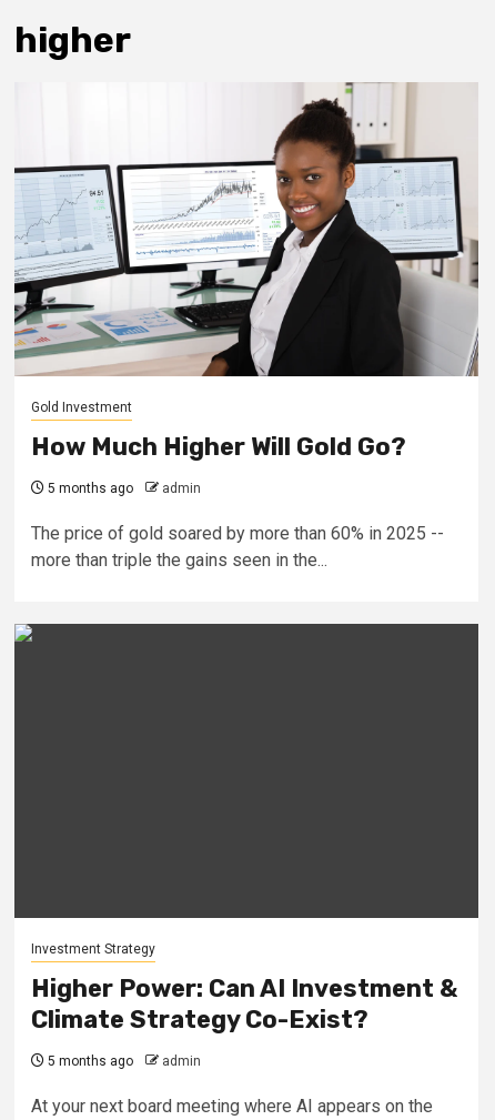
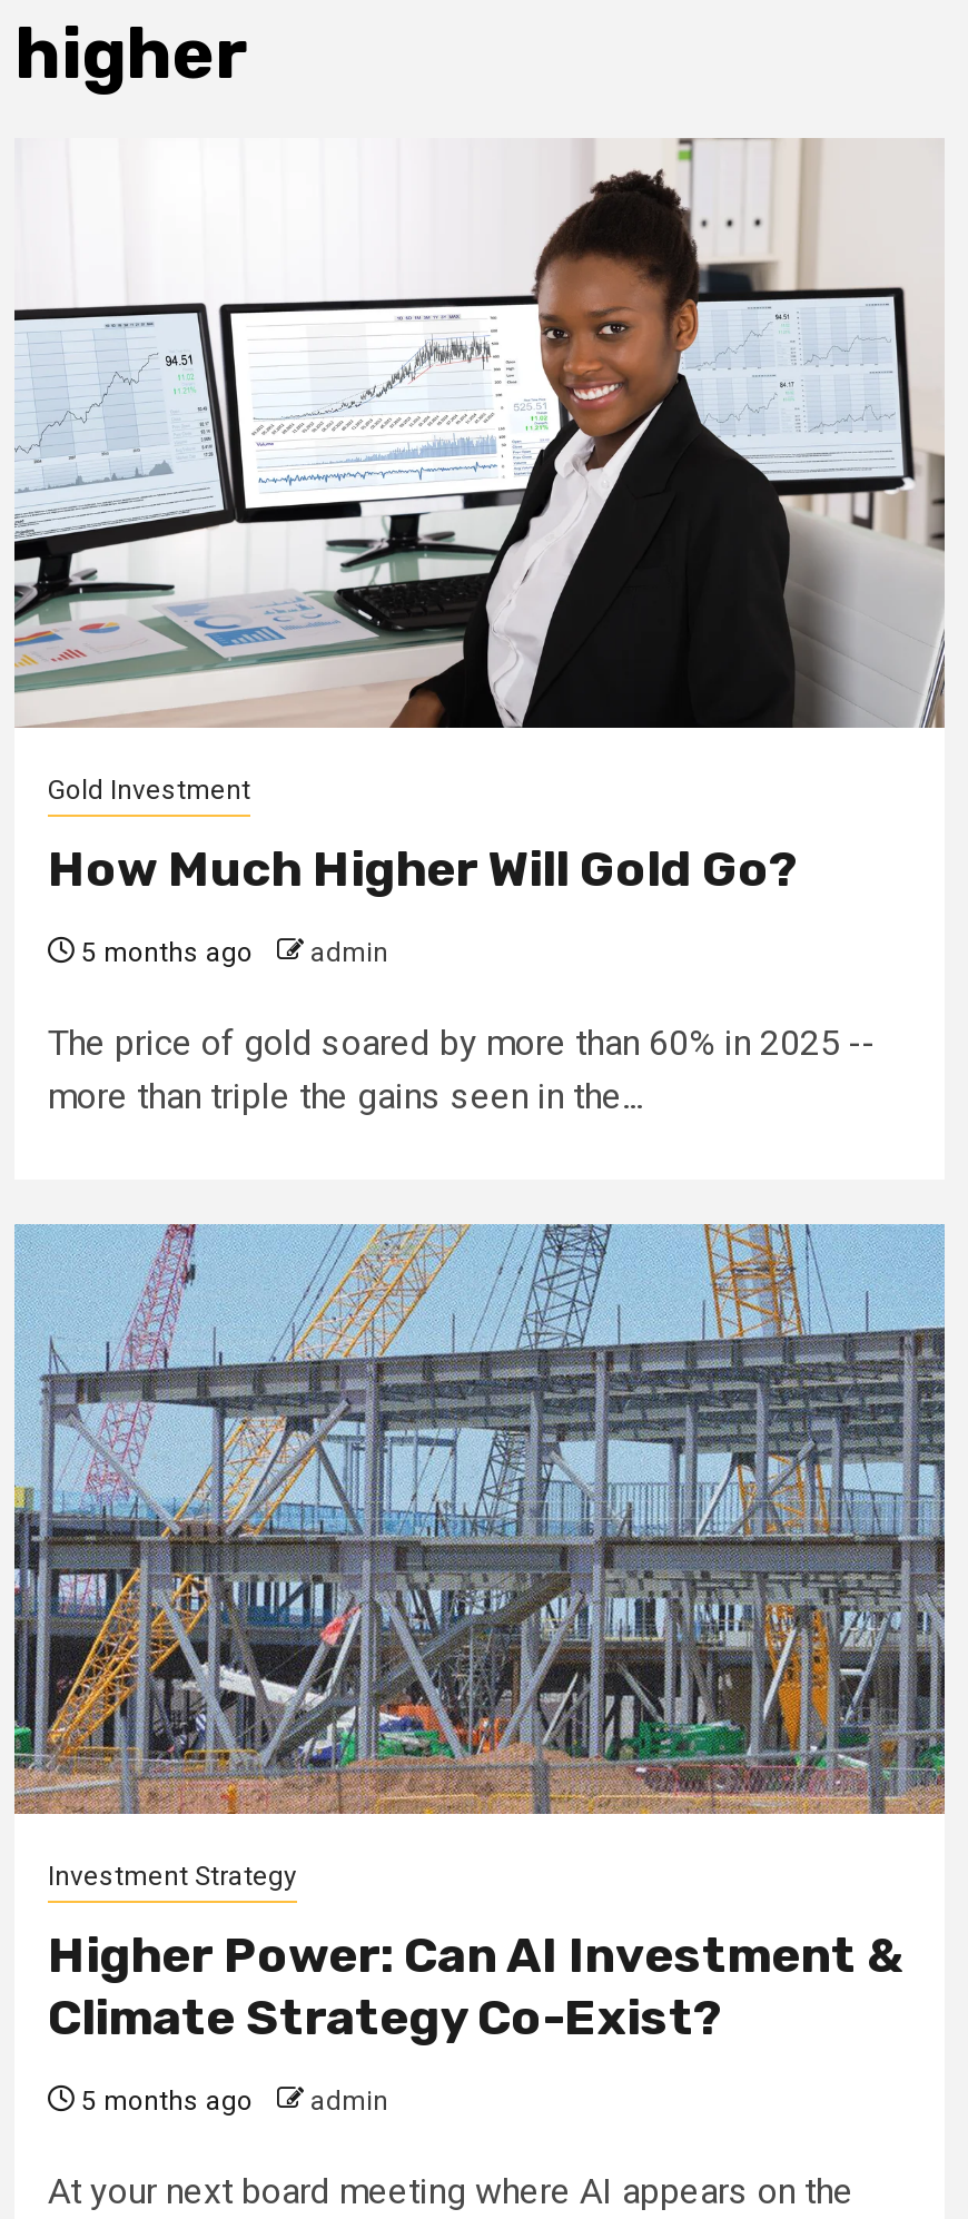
none -> [12,1222,947,1816] [image]

